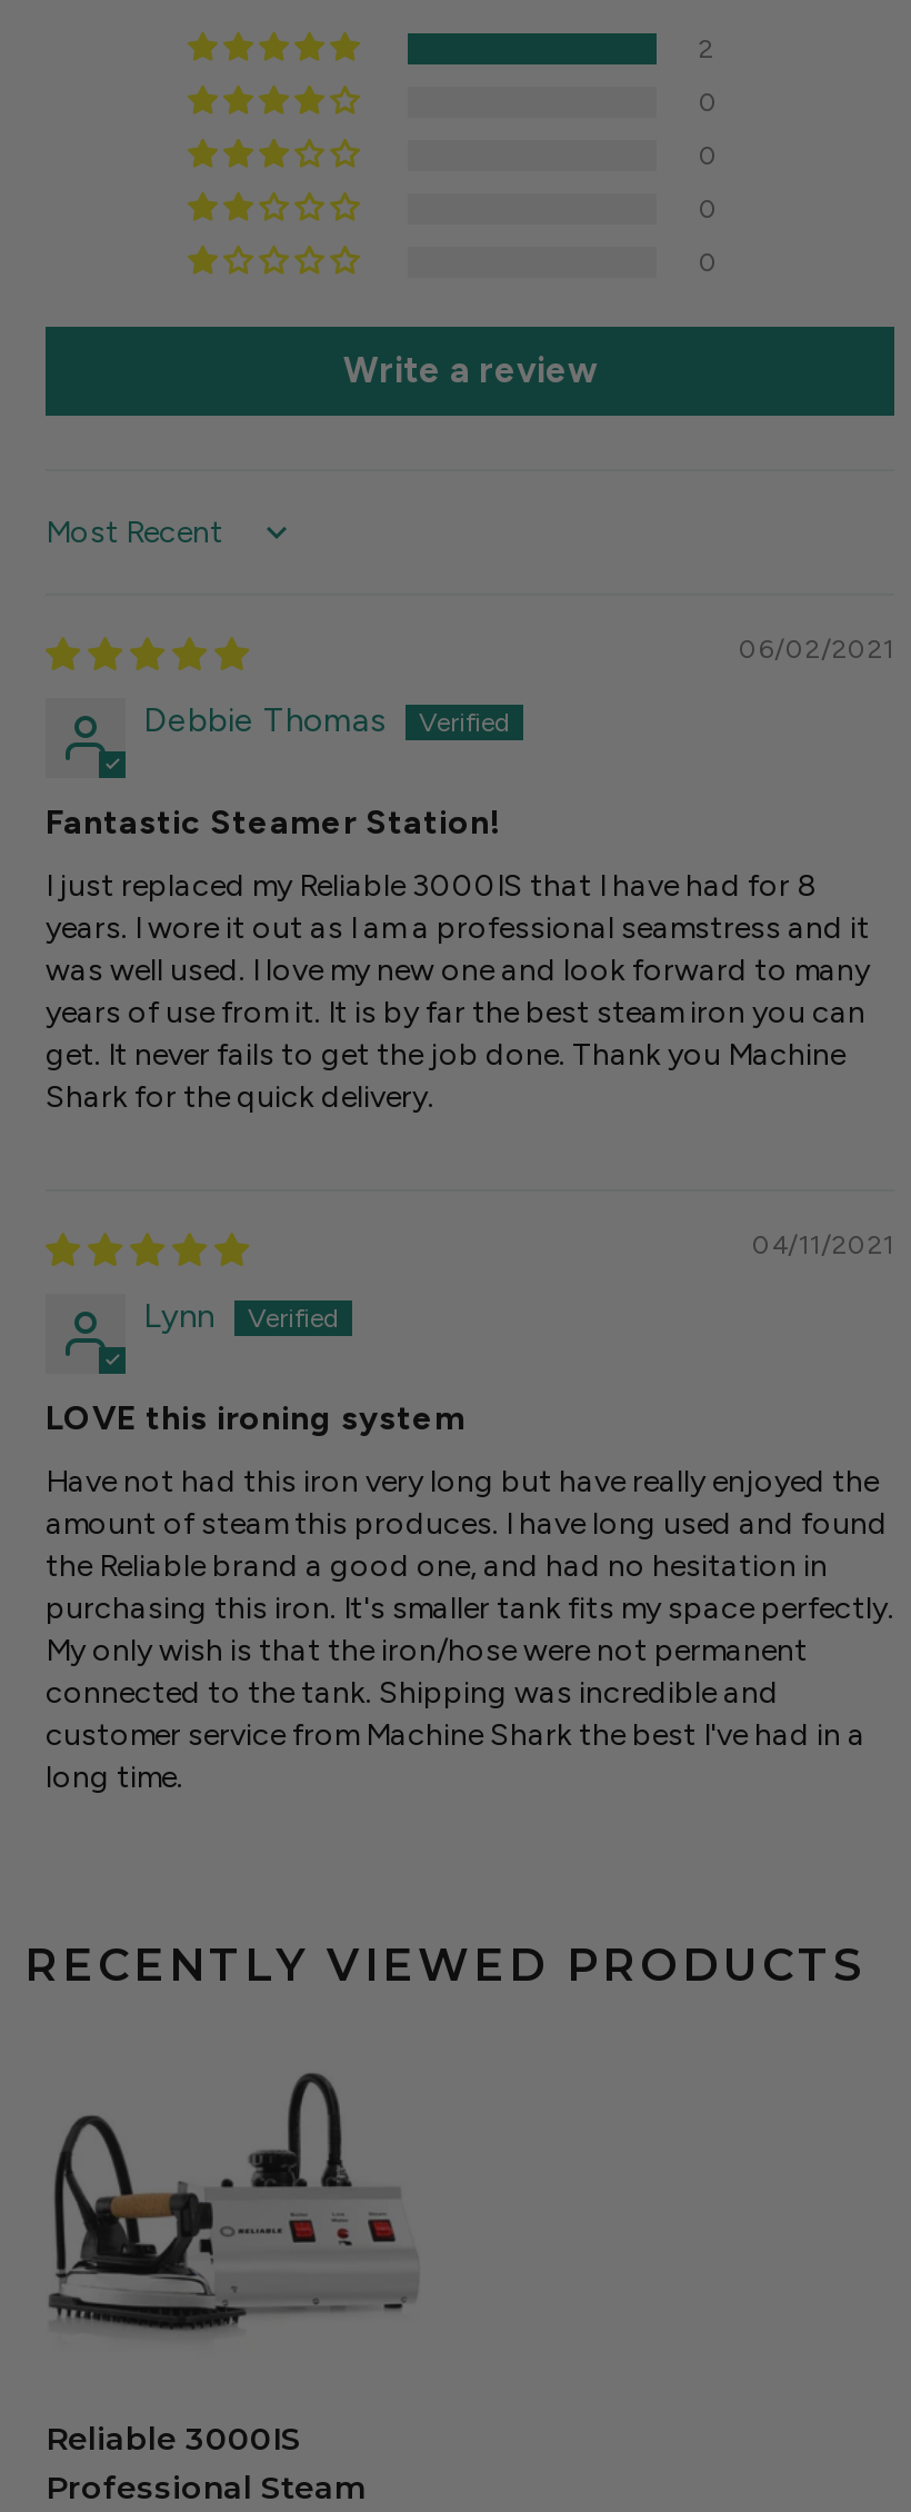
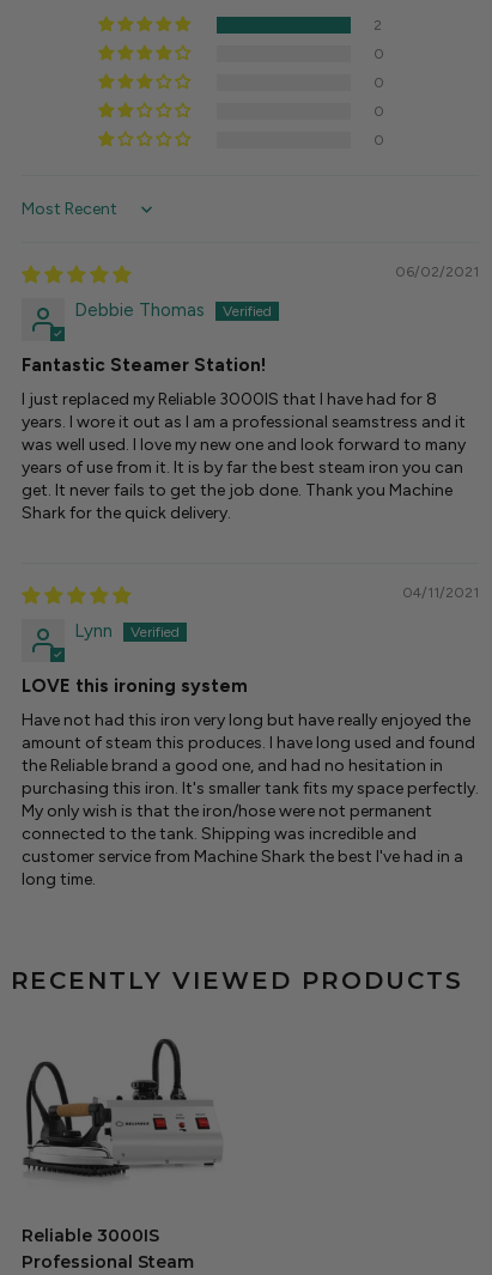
[343,350,597,392] Write a review -> none

